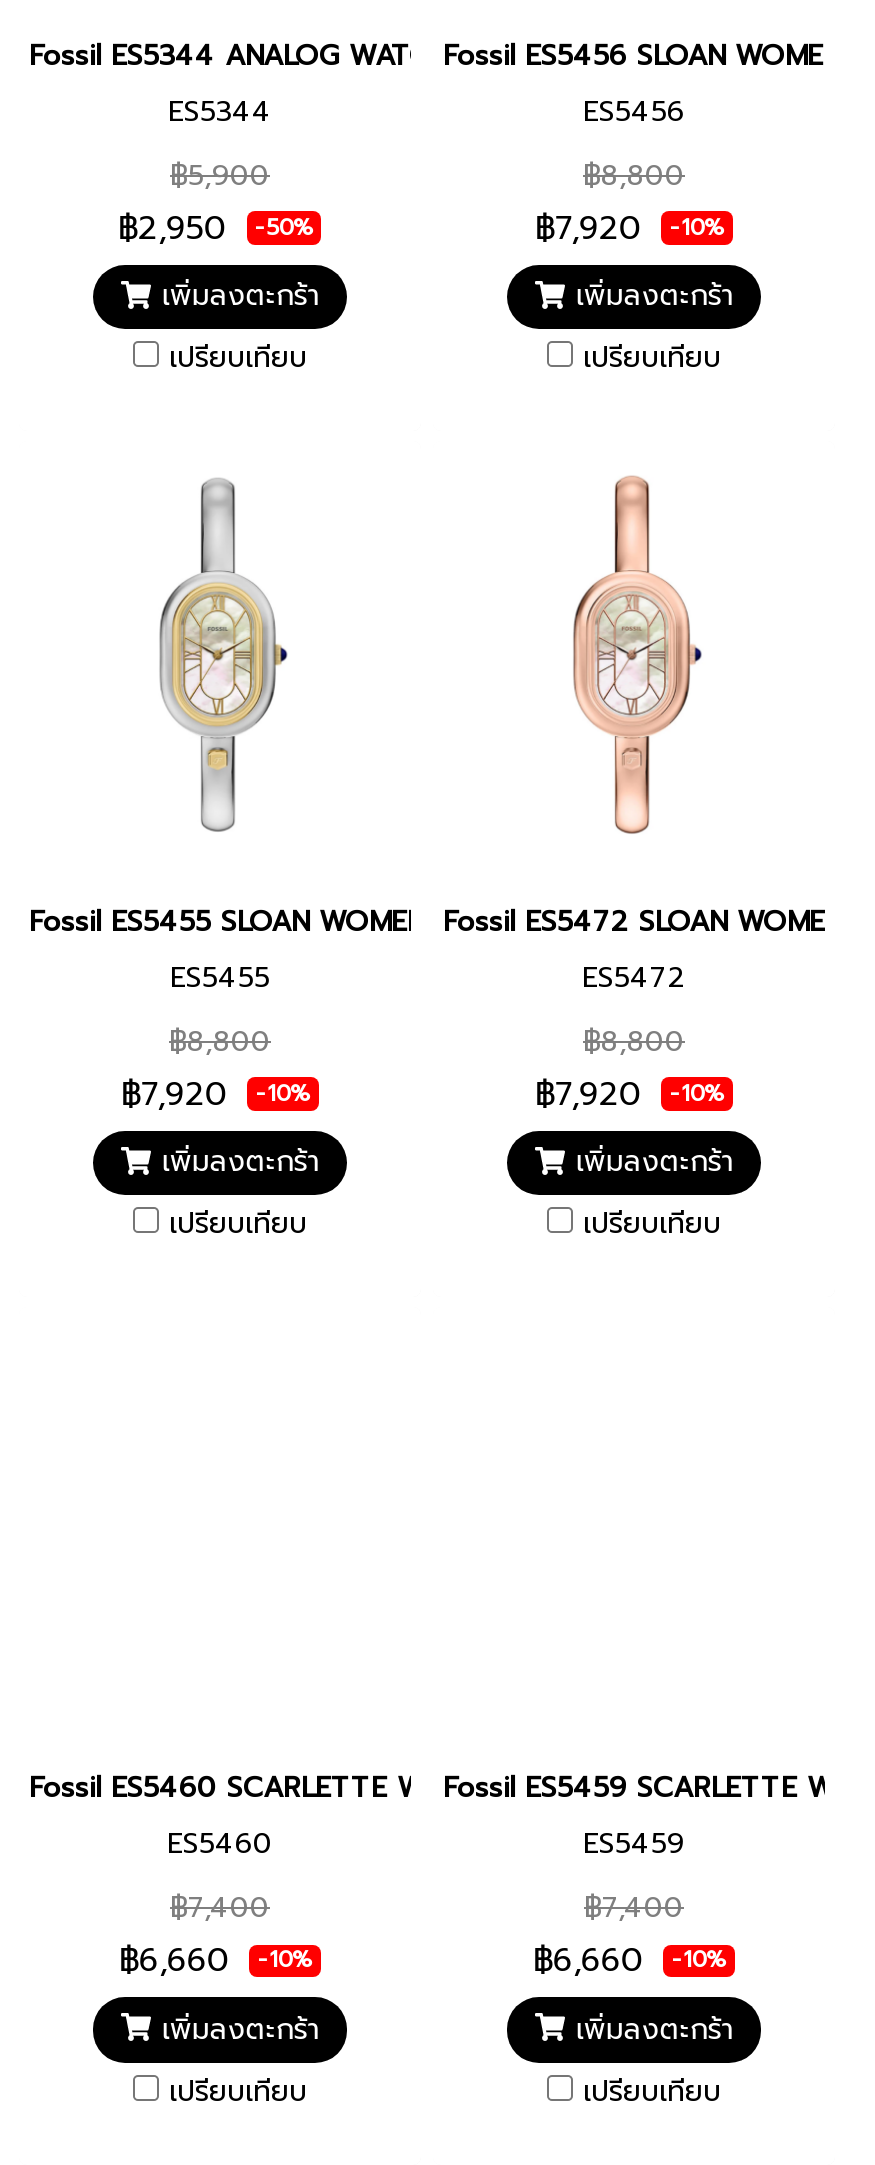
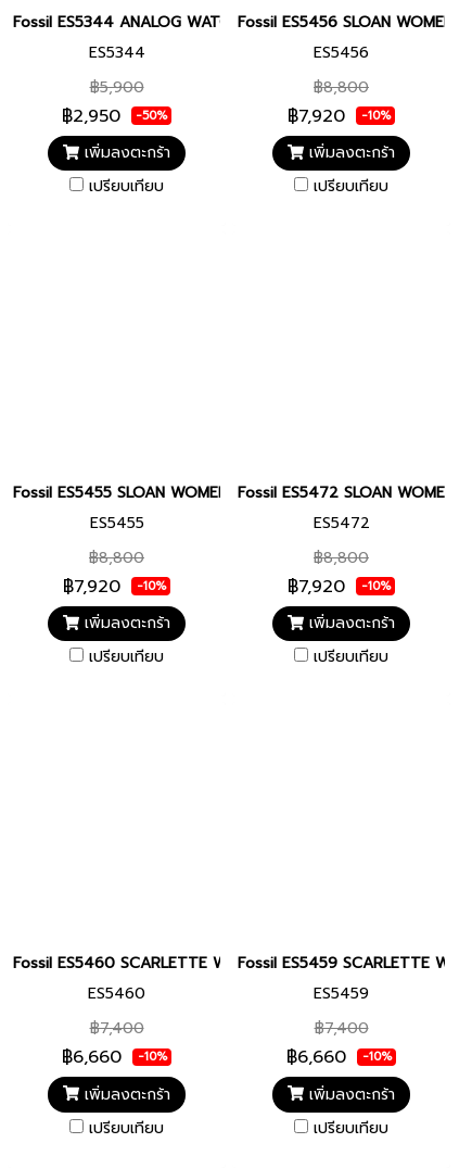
[159,477,289,833] [image] -> none
[571,475,703,835] [image] -> none

